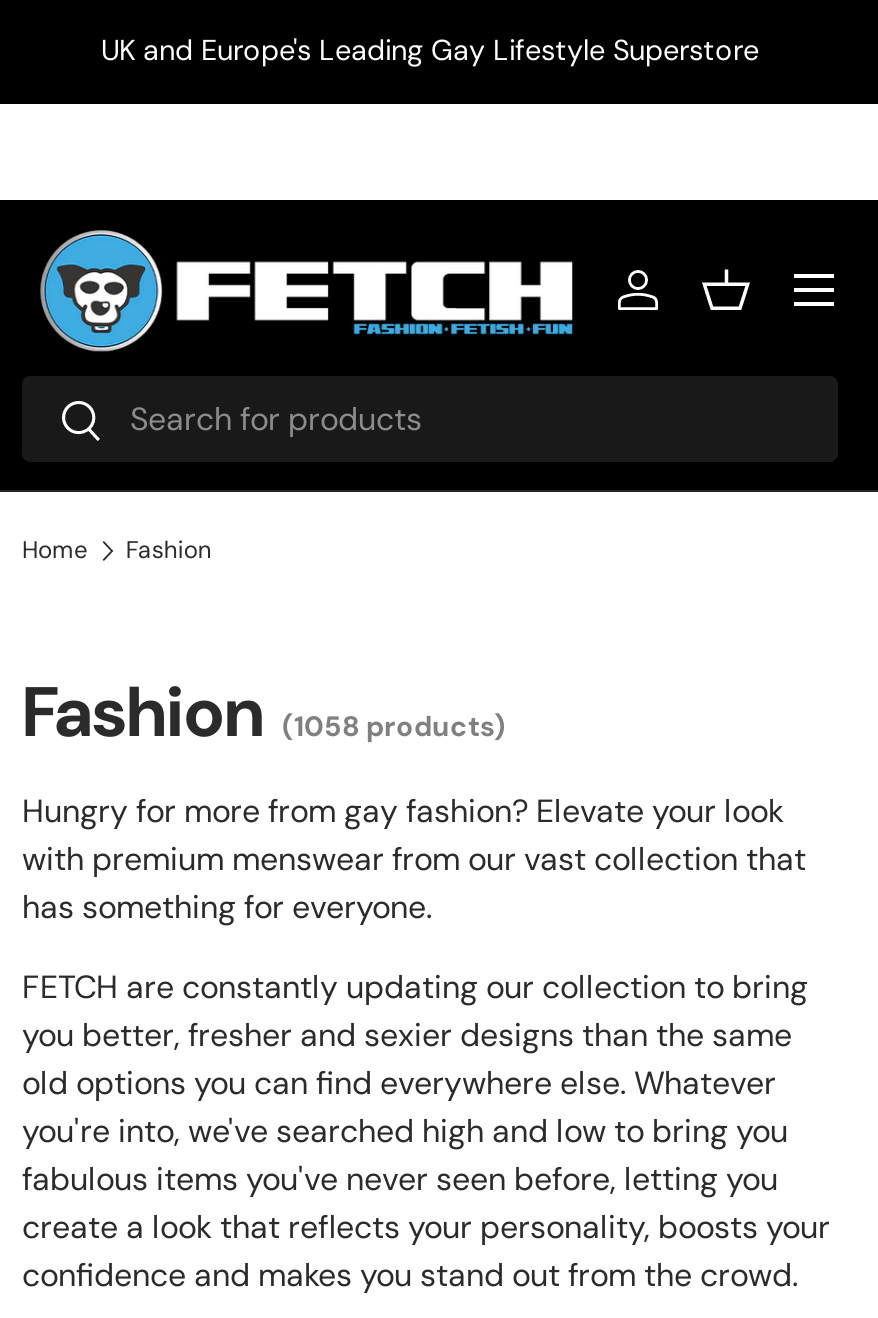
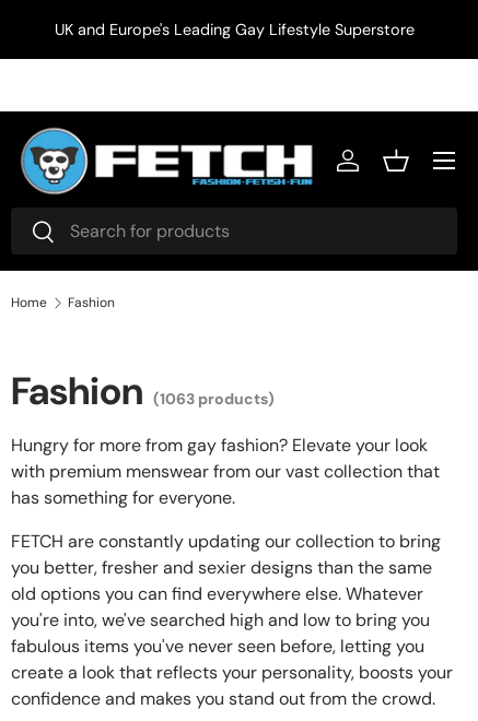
[22,666,506,758] Fashion (1058 products) -> [11,366,275,416] Fashion (1063 products)

